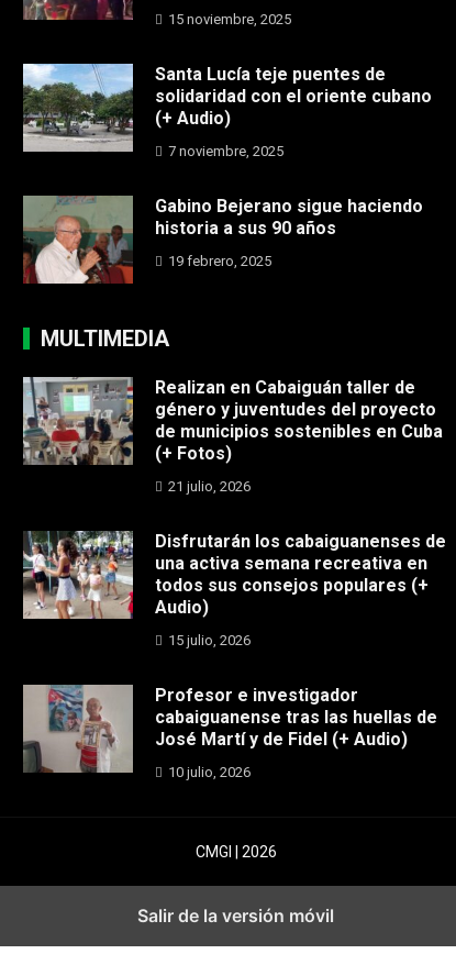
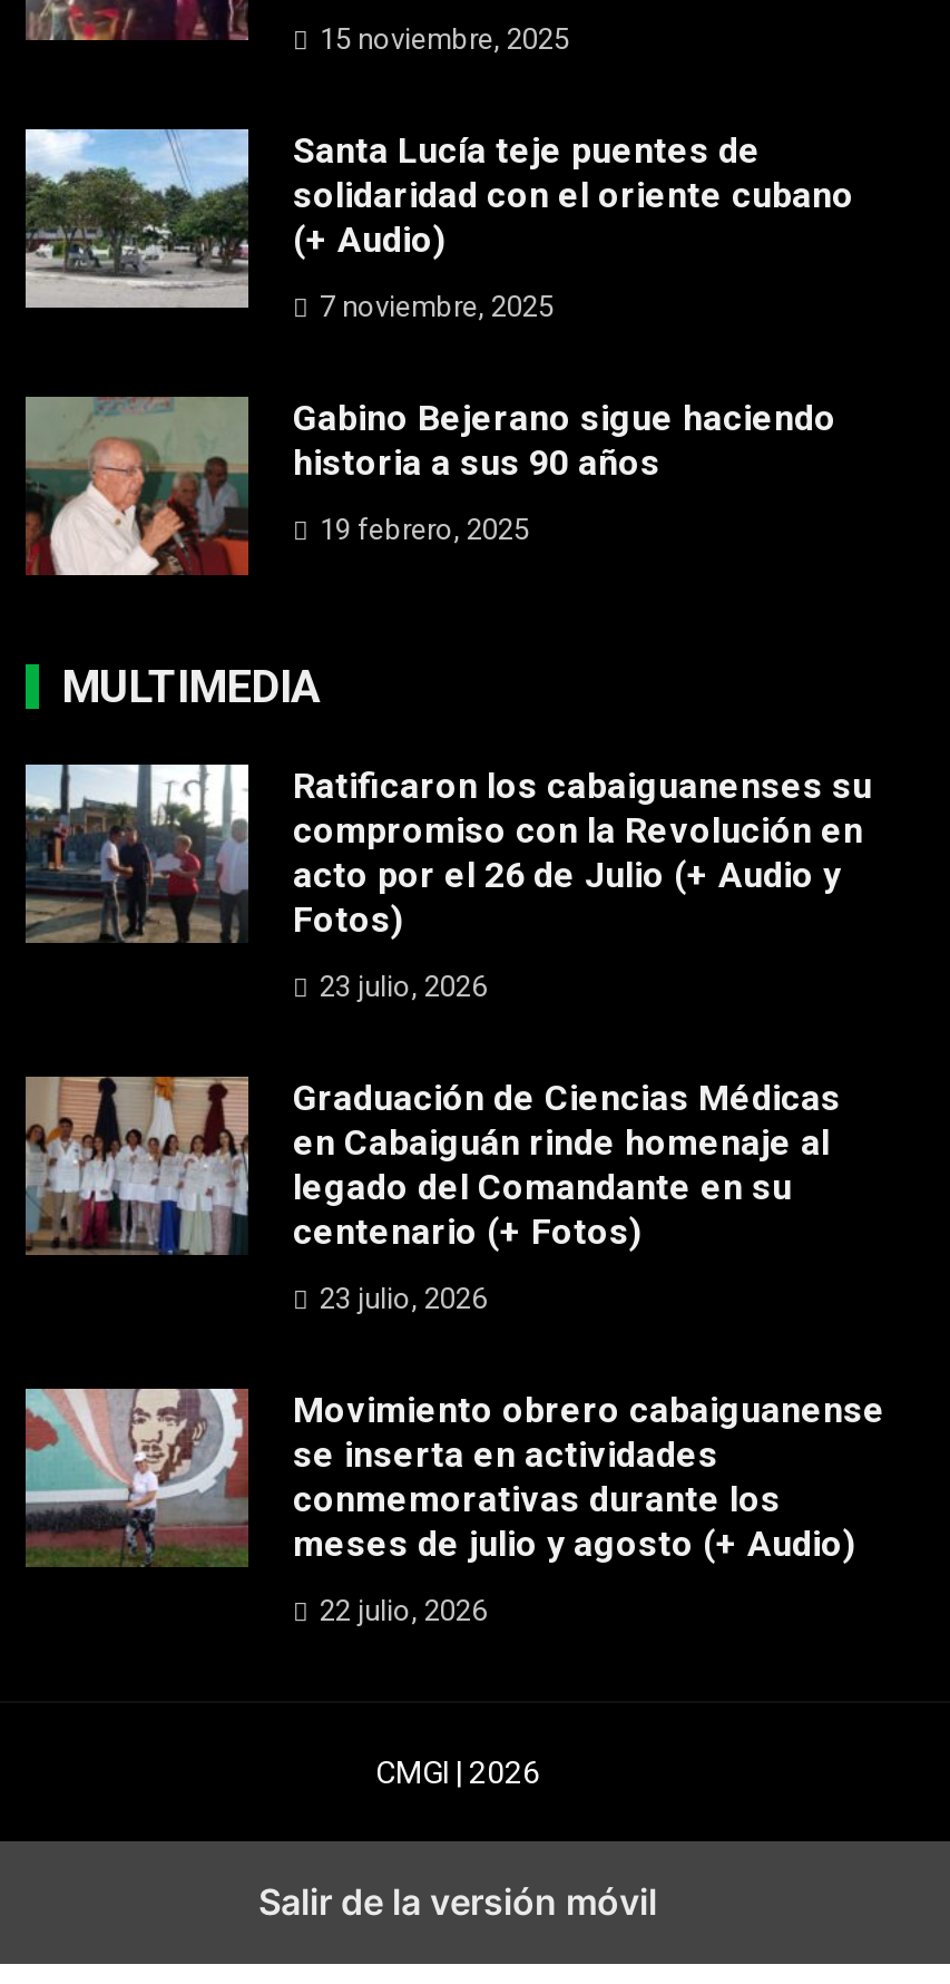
[22,377,443,465] [image] | Realizan en Cabaiguán taller de | género y juventudes del proyecto | de municipios sostenibles en Cuba | (+ Fotos) -> [26,765,872,945] [image] | Ratificaron los cabaiguanenses su | compromiso con la Revolución en | acto por el 26 de Julio (+ Audio y | Fotos)
[168,478,251,495] 21 julio, 2026 -> [320,970,487,1003] 23 julio, 2026
[22,531,446,620] [image] | Disfrutarán los cabaiguanenses de | una activa semana recreativa en | todos sus consejos populares (+ | Audio) -> [26,1074,841,1255] [image] | Graduación de Ciencias Médicas | en Cabaiguán rinde homenaje al | legado del Comandante en su | centenario (+ Fotos)
[168,632,251,648] 15 julio, 2026 -> [320,1282,487,1315] 23 julio, 2026
[23,685,437,774] [image] | Profesor e investigador | cabaiguanense tras las huellas de | José Martí y de Fidel (+ Audio) -> [26,1389,885,1567] [image] | Movimiento obrero cabaiguanense | se inserta en actividades | conmemorativas durante los | meses de julio y agosto (+ Audio)
[168,764,251,780] 10 julio, 2026 -> [320,1594,487,1627] 22 julio, 2026

